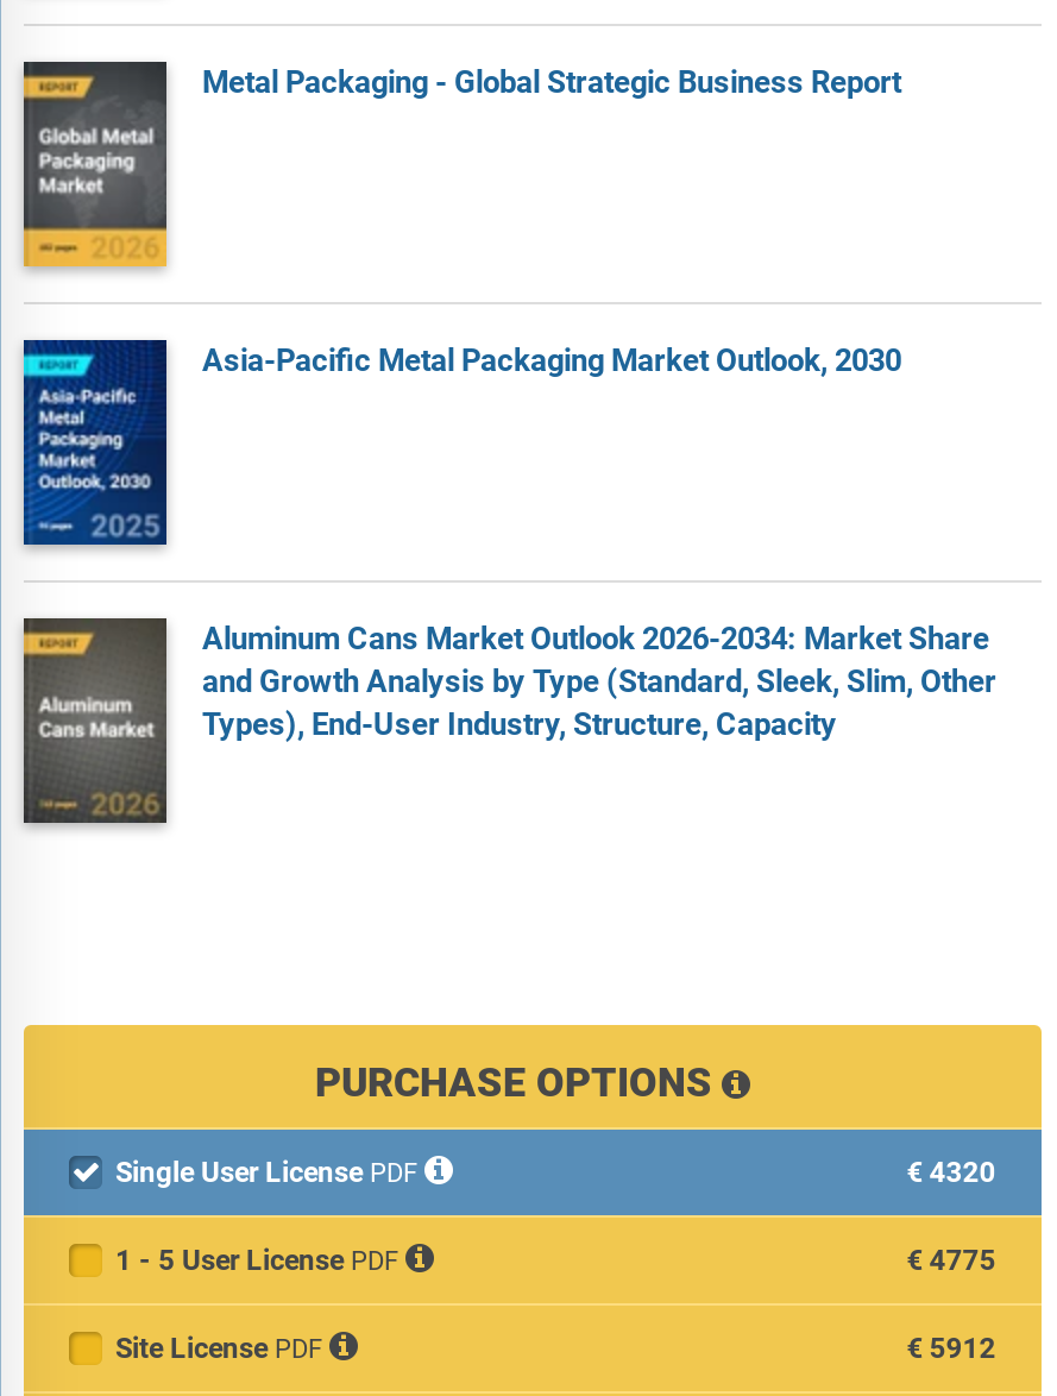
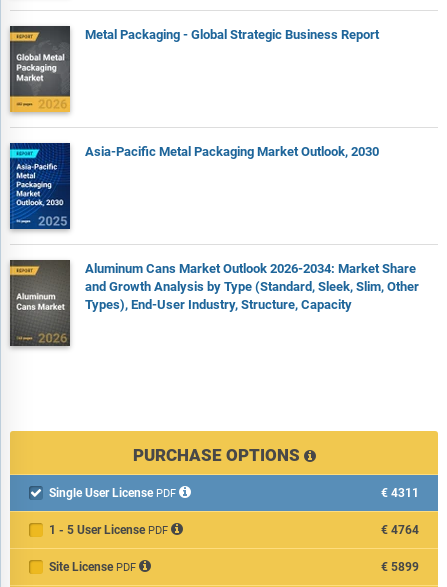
[929,1155,996,1188] €4320 -> [391,485,419,499] €4311
[929,1243,996,1276] €4775 -> [391,522,419,536] €4764
[929,1331,996,1364] €5912 -> [391,559,419,573] €5899

